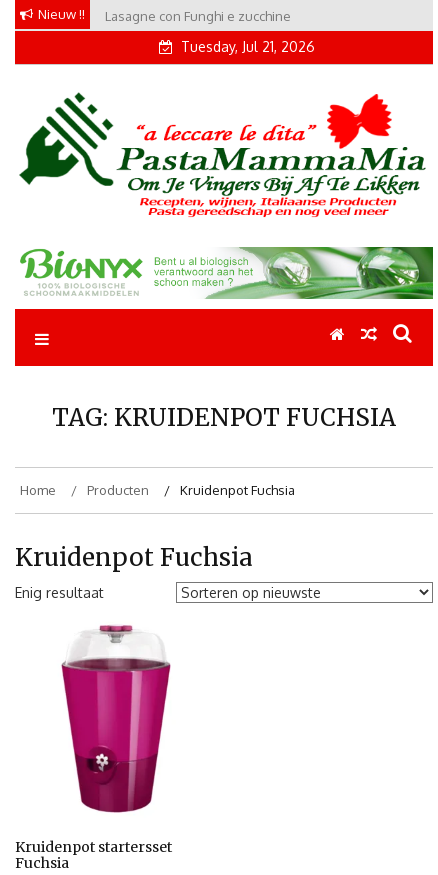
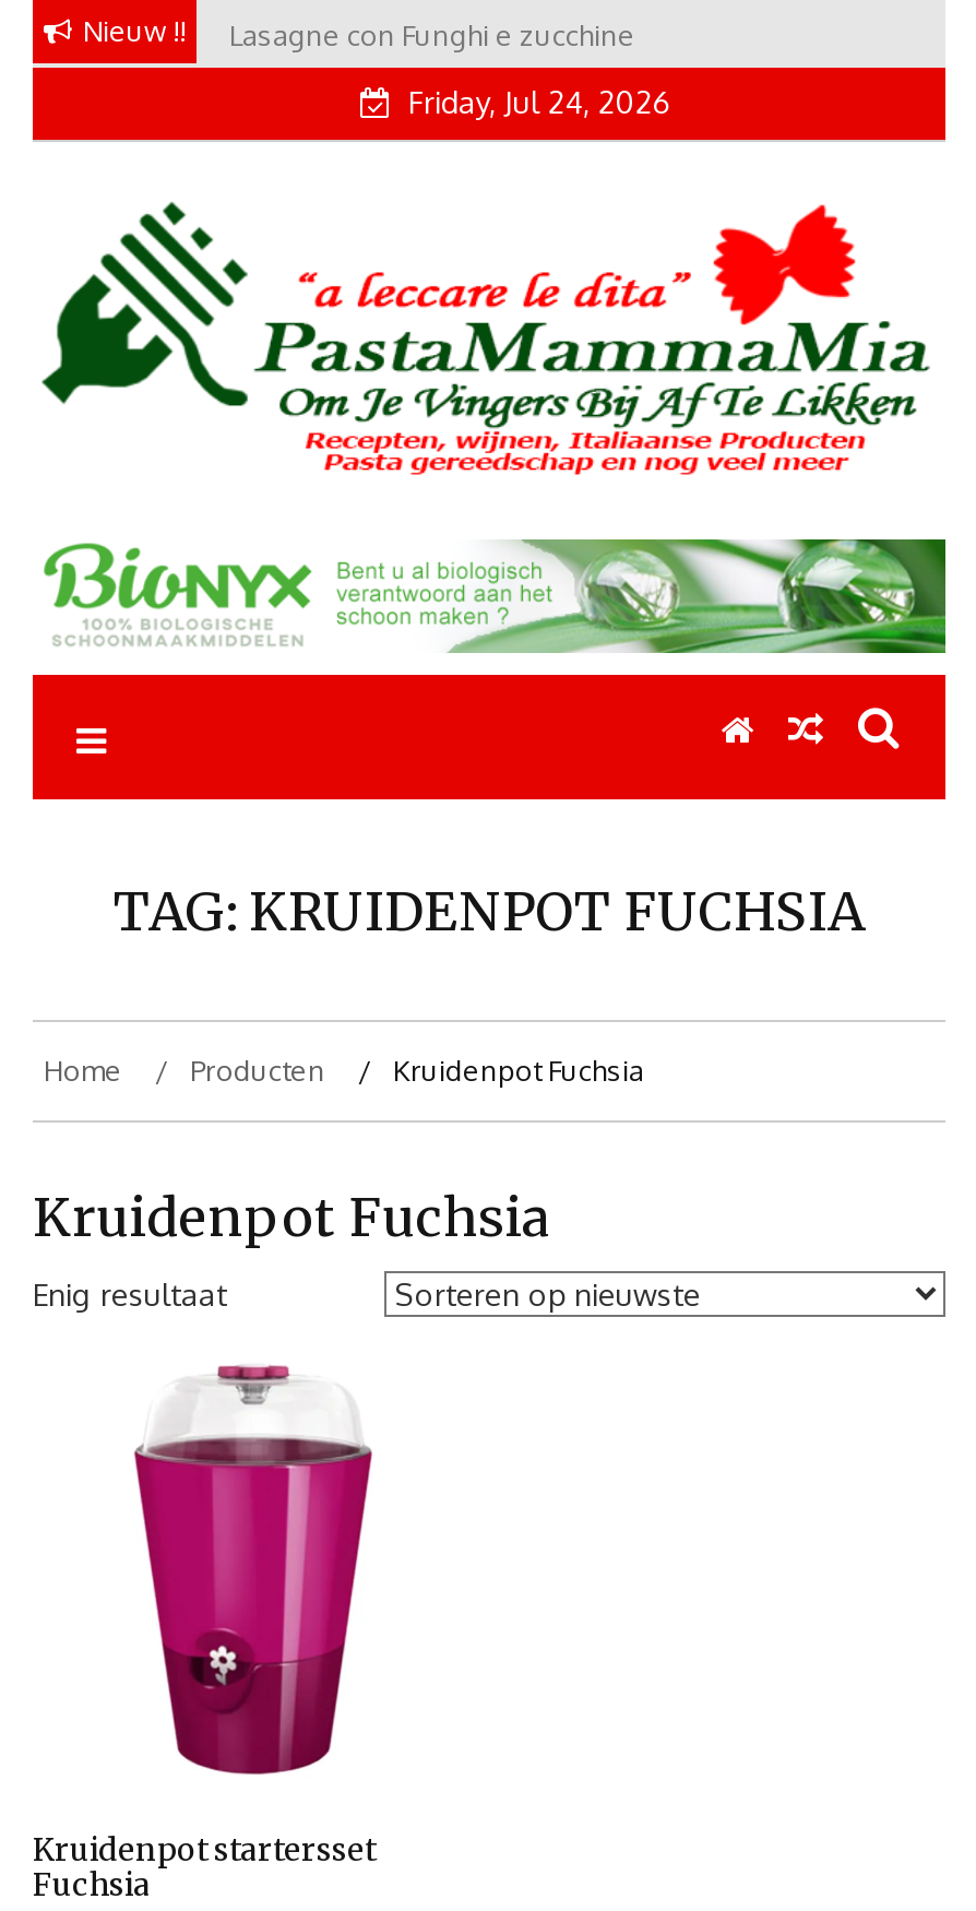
[176,38,314,55] Tuesday, Jul 21, 2026 -> [400,83,673,120] Friday, Jul 24, 2026

